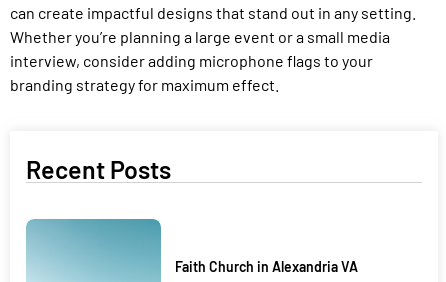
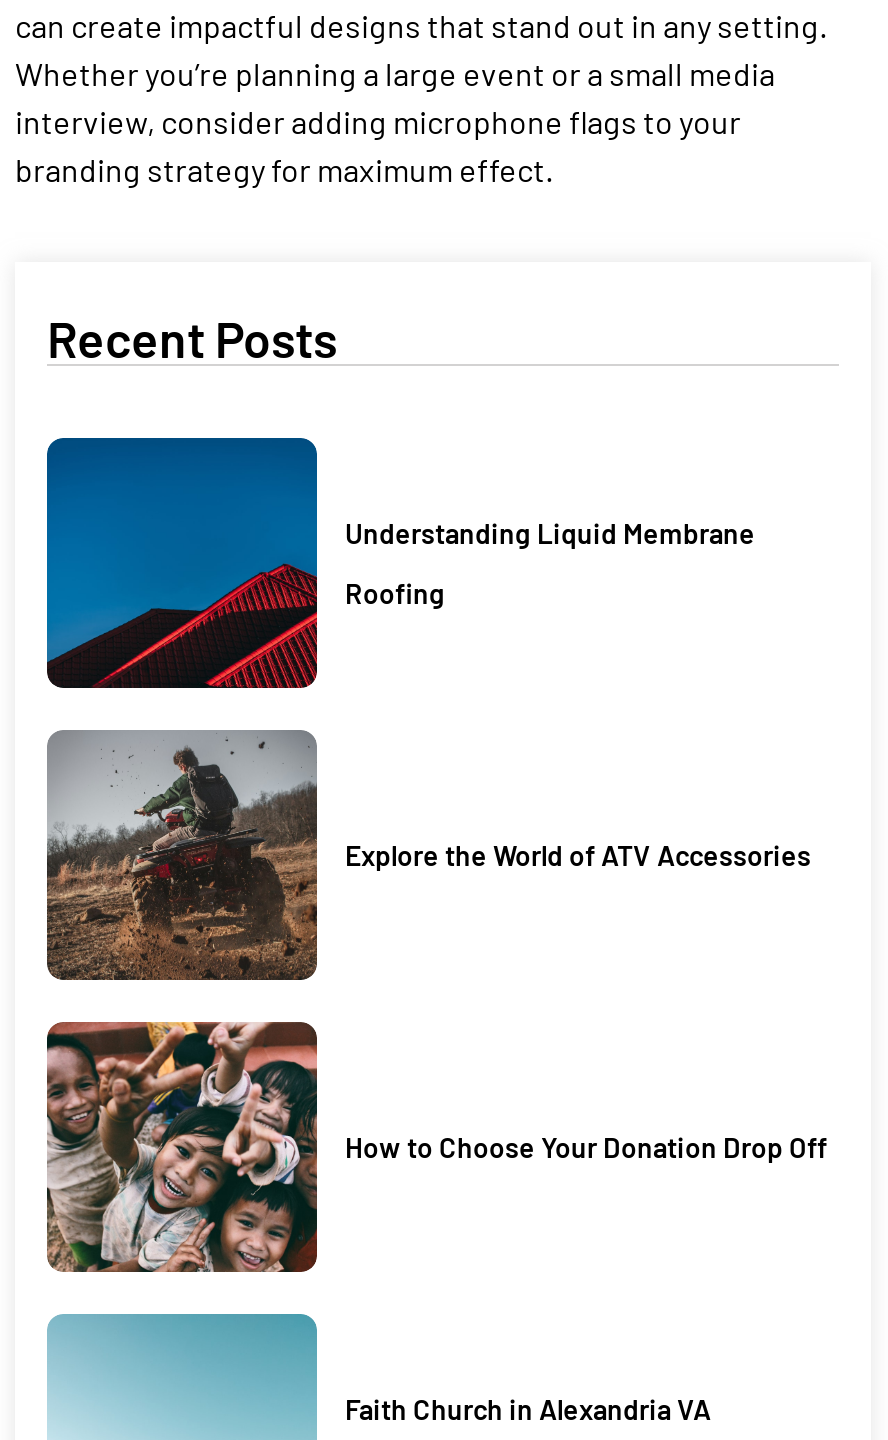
none -> [45,438,755,690] [image] | Understanding Liquid Membrane | Roofing
none -> [45,728,811,982] [image] | Explore the World of ATV Accessories
none -> [45,1020,827,1274] [image] | How to Choose Your Donation Drop Off

